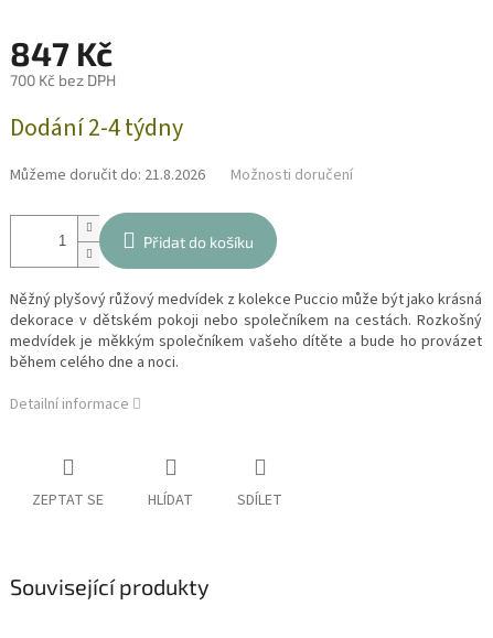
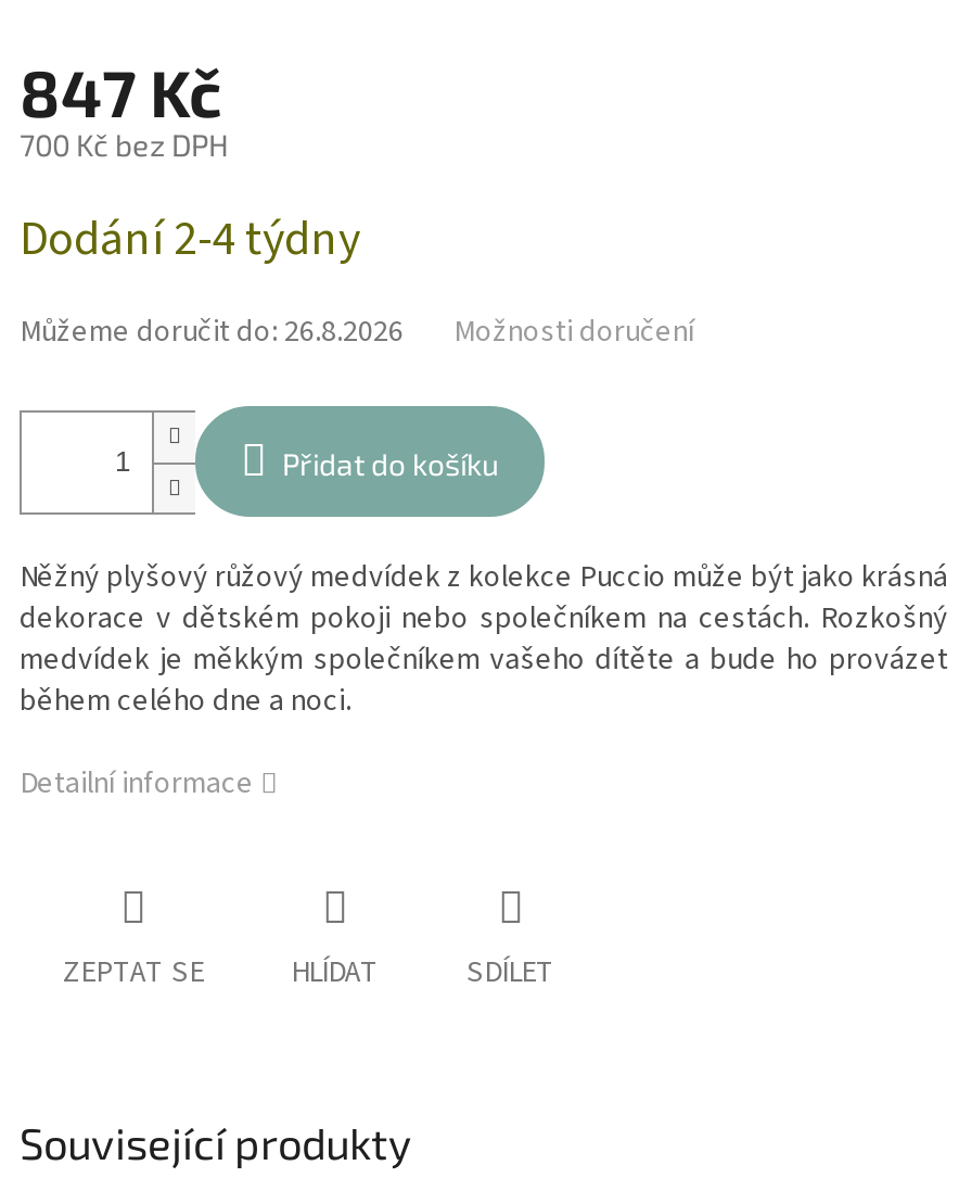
[10,165,205,187] Můžeme doručit do: 21.8.2026 -> [20,311,404,355] Můžeme doručit do: 26.8.2026

